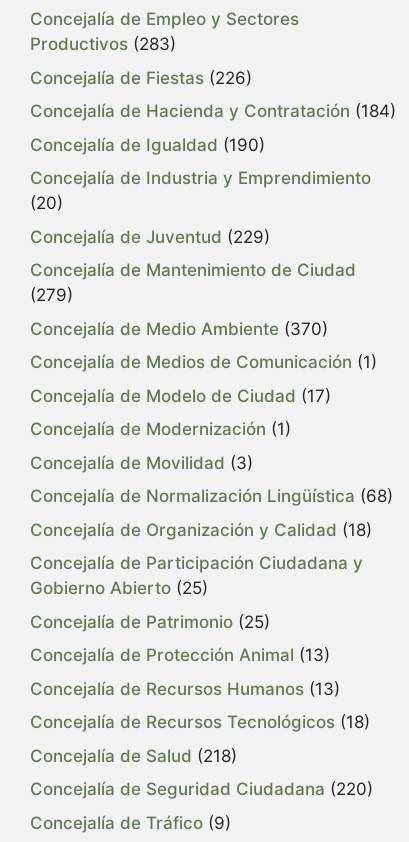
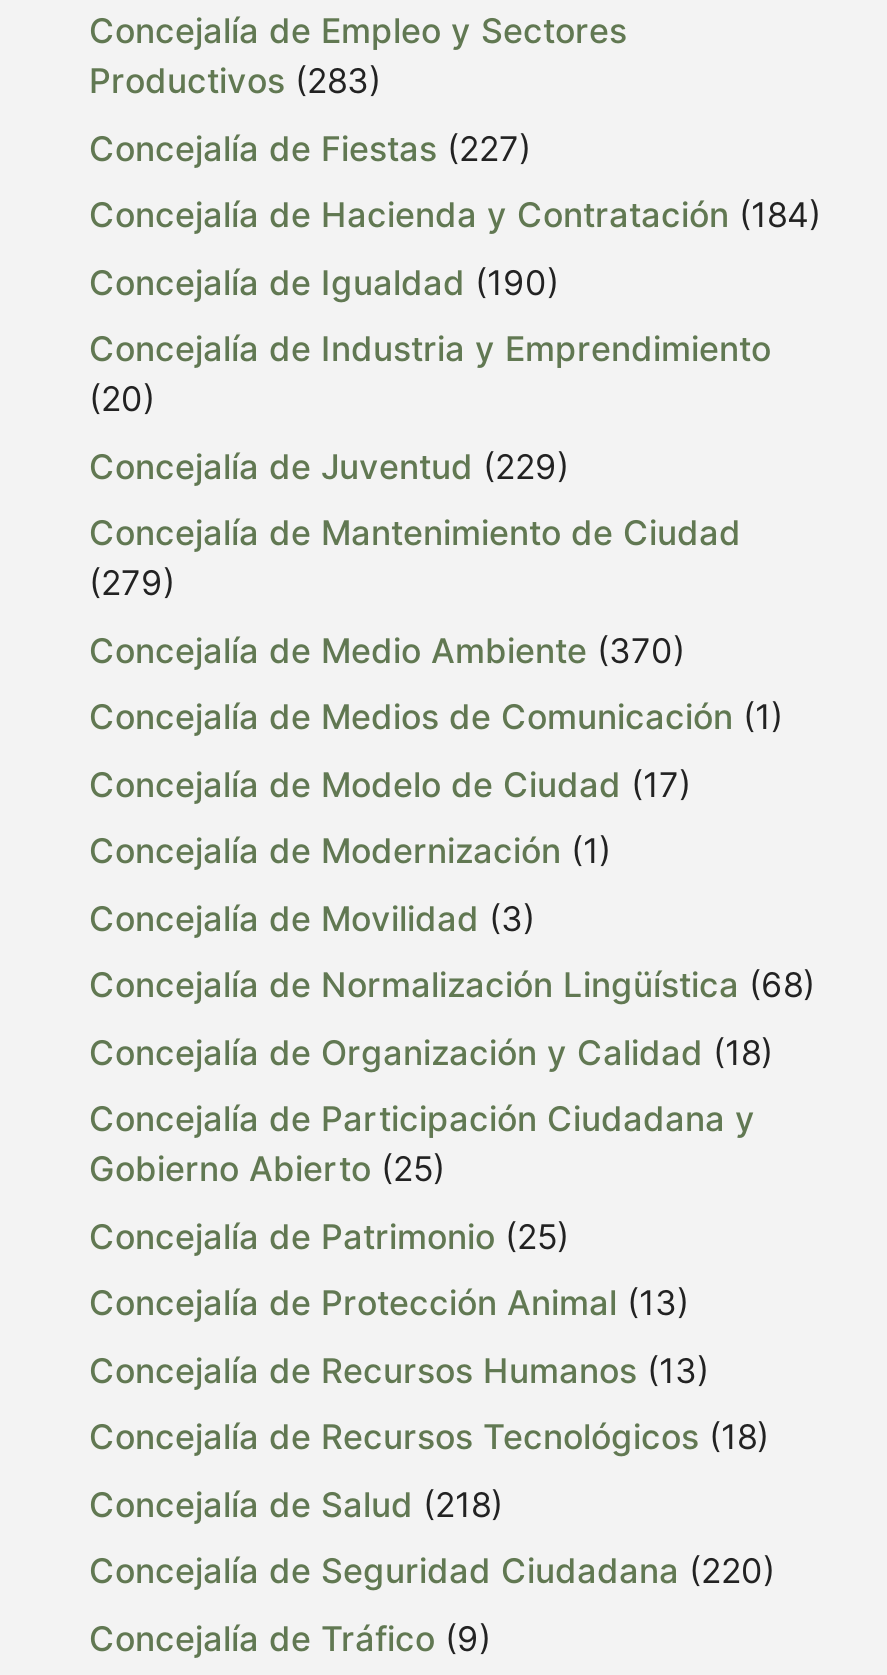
[30,68,252,88] Concejalía de Fiestas (226) -> [89,128,531,168] Concejalía de Fiestas (227)

